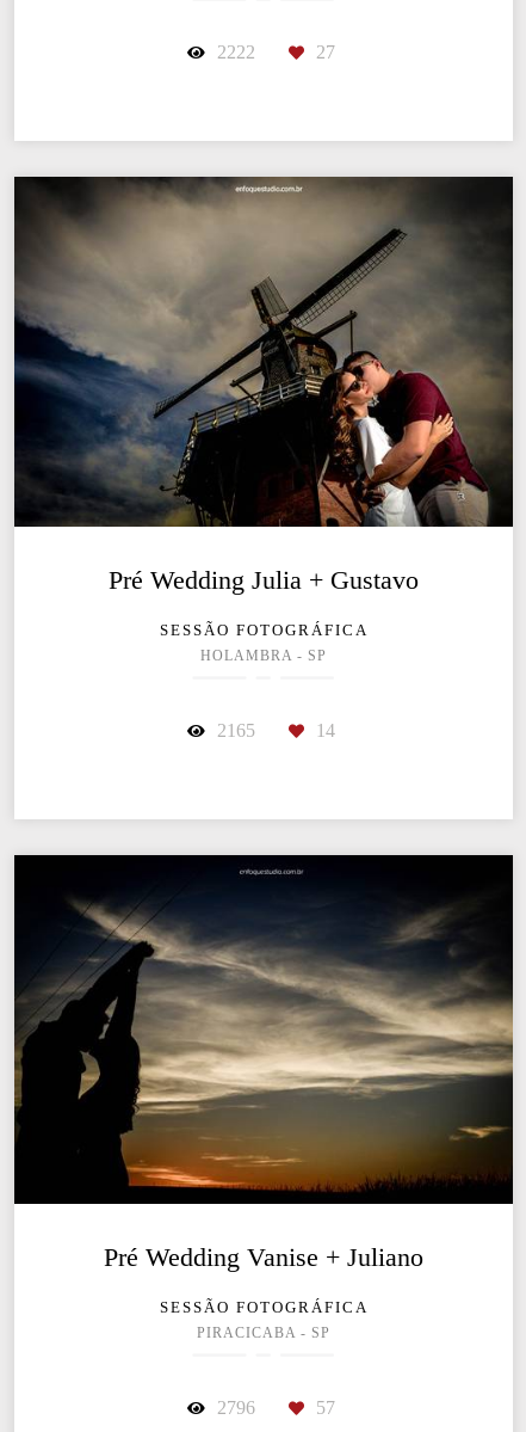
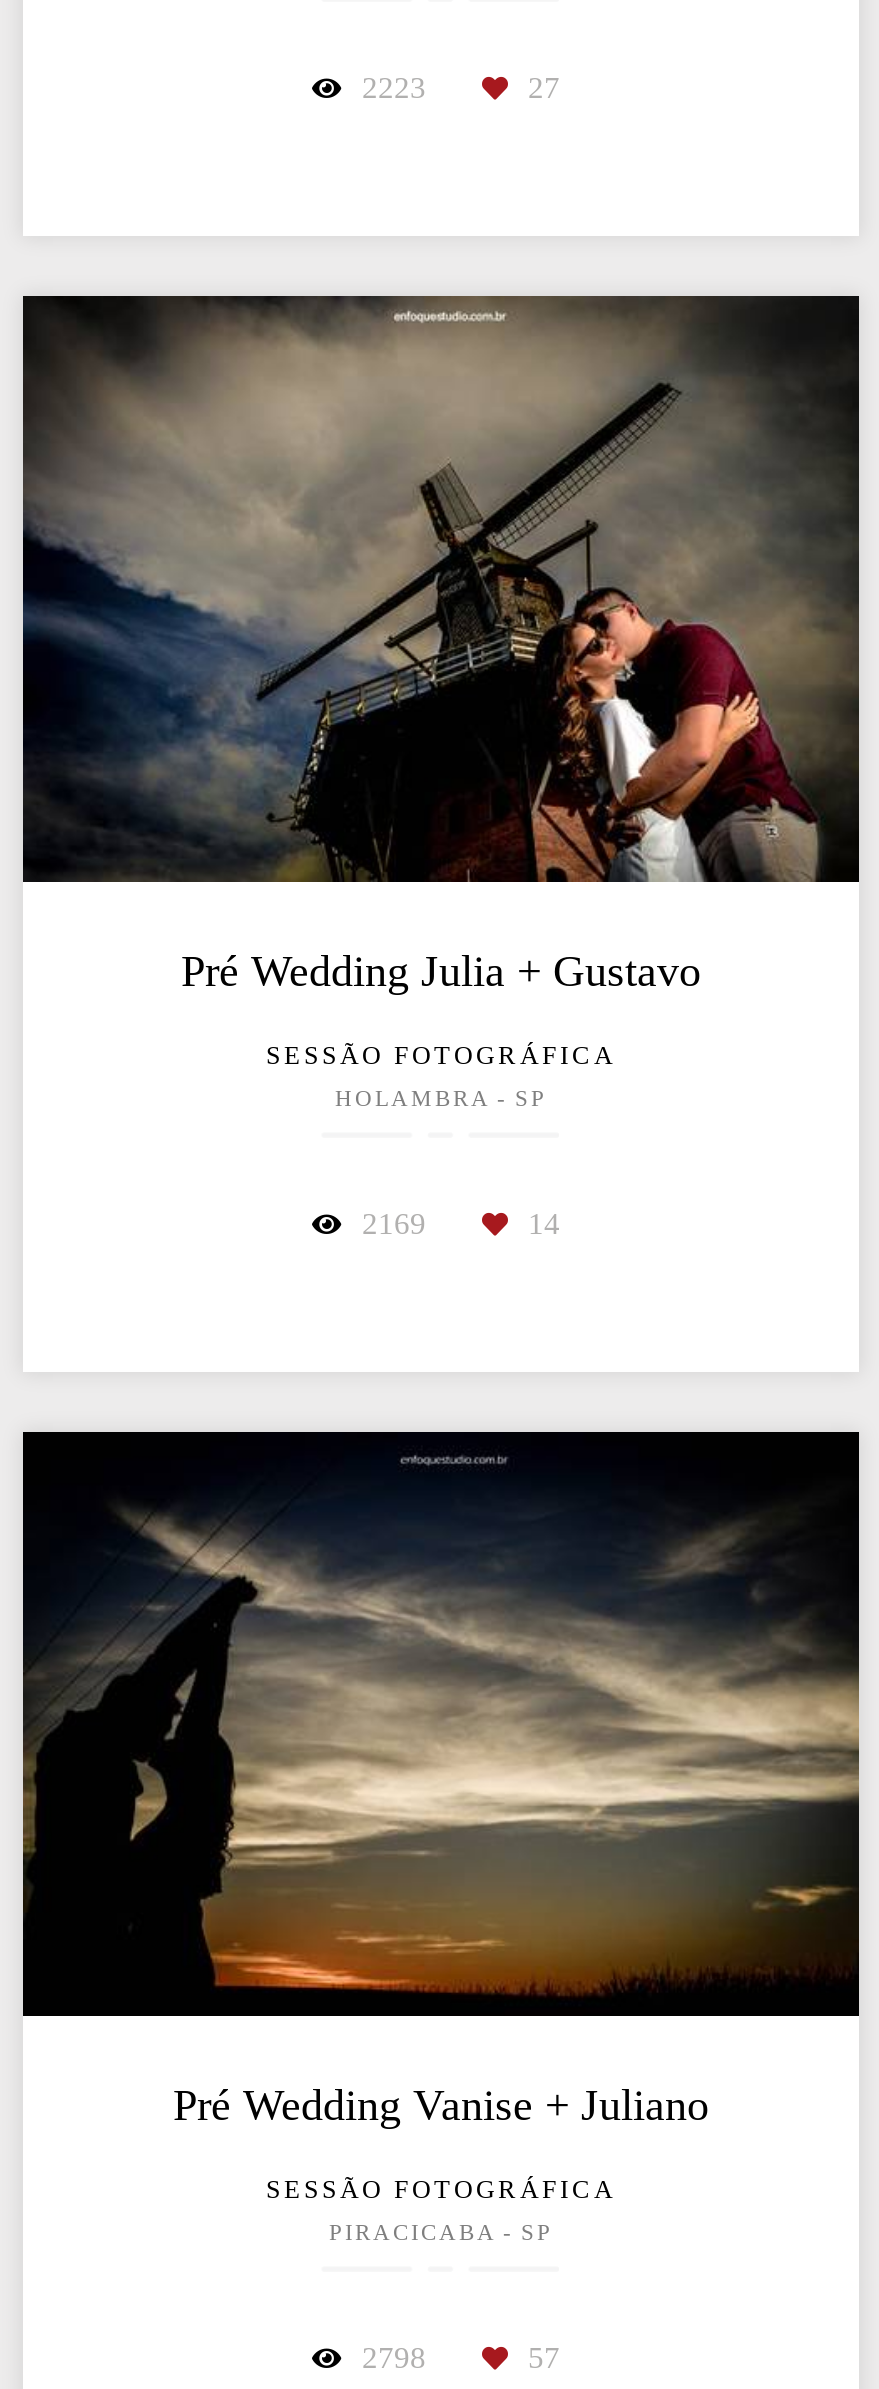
[216,42,255,62] 2222 -> [362,70,426,104] 2223
[216,720,255,740] 2165 -> [362,1206,426,1240] 2169
[216,1398,255,1418] 2796 -> [362,2341,426,2375] 2798

